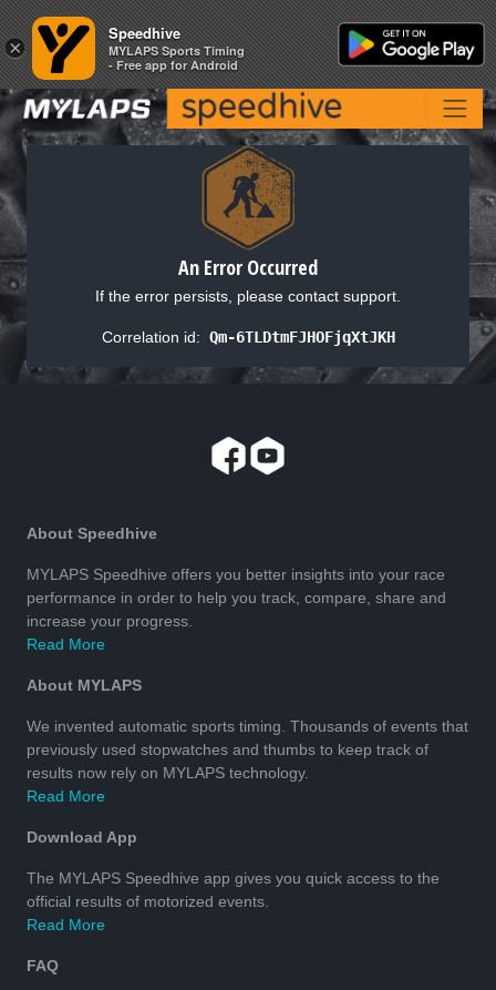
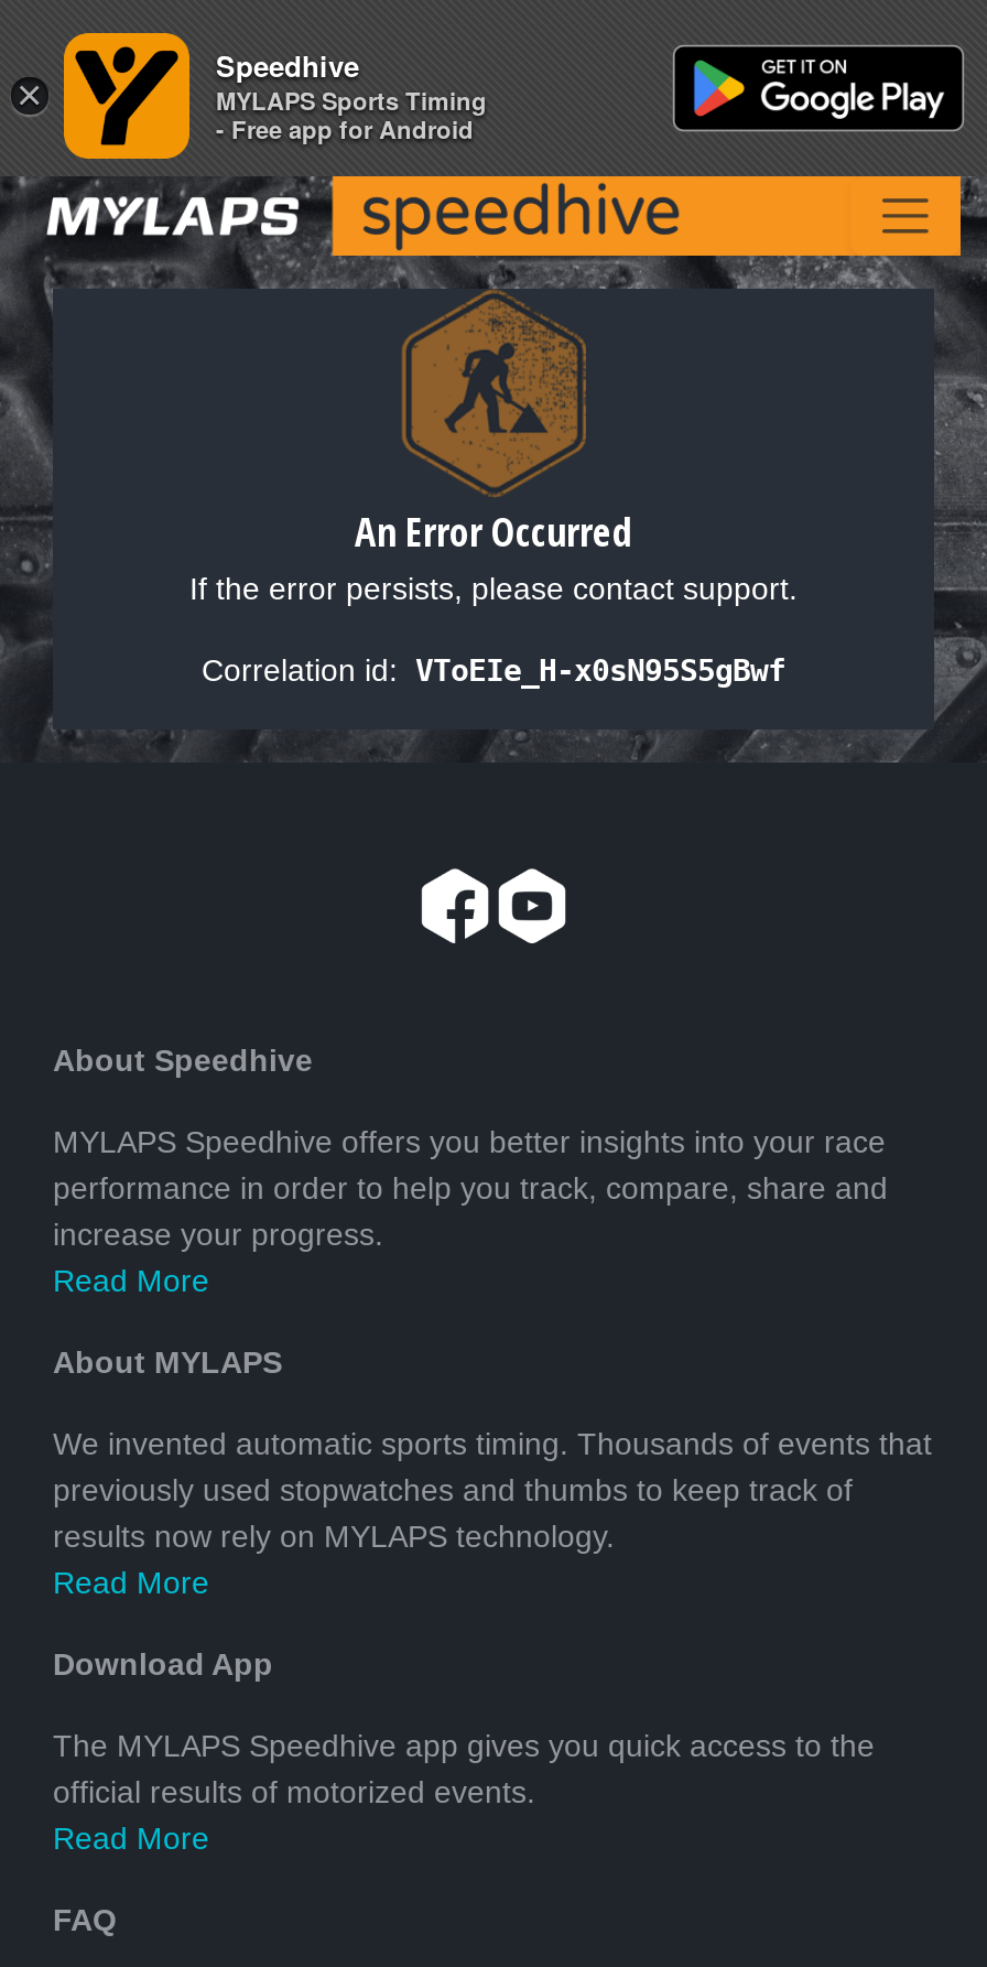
[101,328,395,345] Correlation id: Qm-6TLDtmFJHOFjqXtJKH -> [202,651,785,687] Correlation id: VToEIe_H-x0sN95S5gBwf

